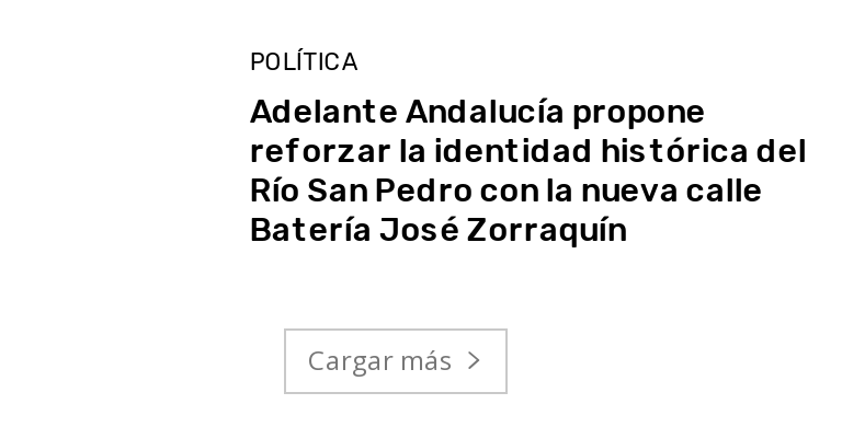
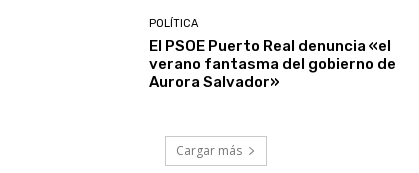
[250,92,807,250] Adelante Andalucía propone | reforzar la identidad histórica del | Río San Pedro con la nueva calle | Batería José Zorraquín -> [149,37,396,91] El PSOE Puerto Real denuncia «el | verano fantasma del gobierno de | Aurora Salvador»

